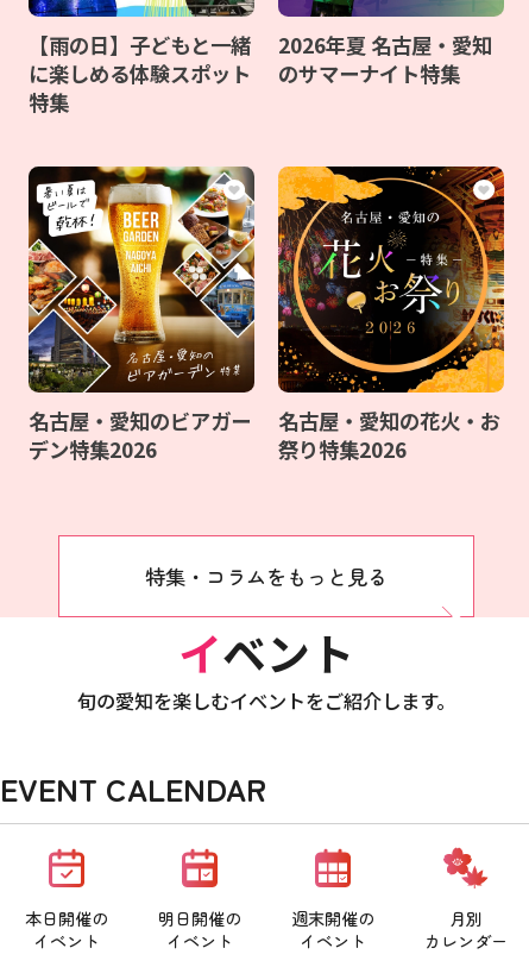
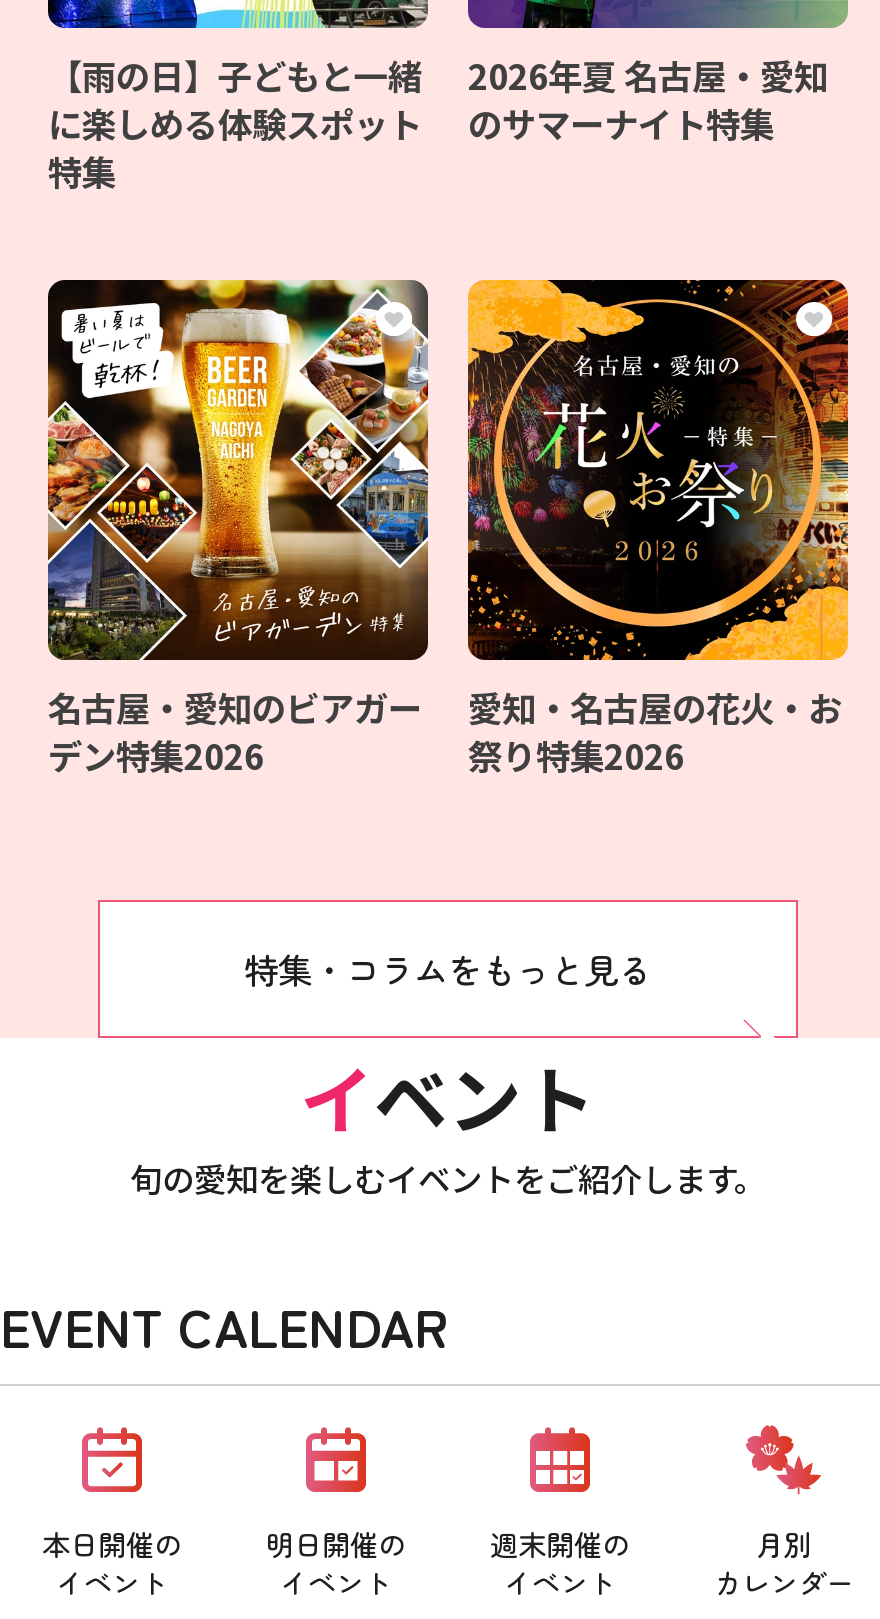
[278,406,500,436] 名古屋・愛知の花火・お -> [468,682,842,732] 愛知・名古屋の花火・お

